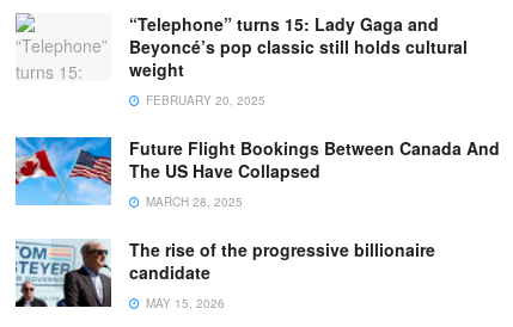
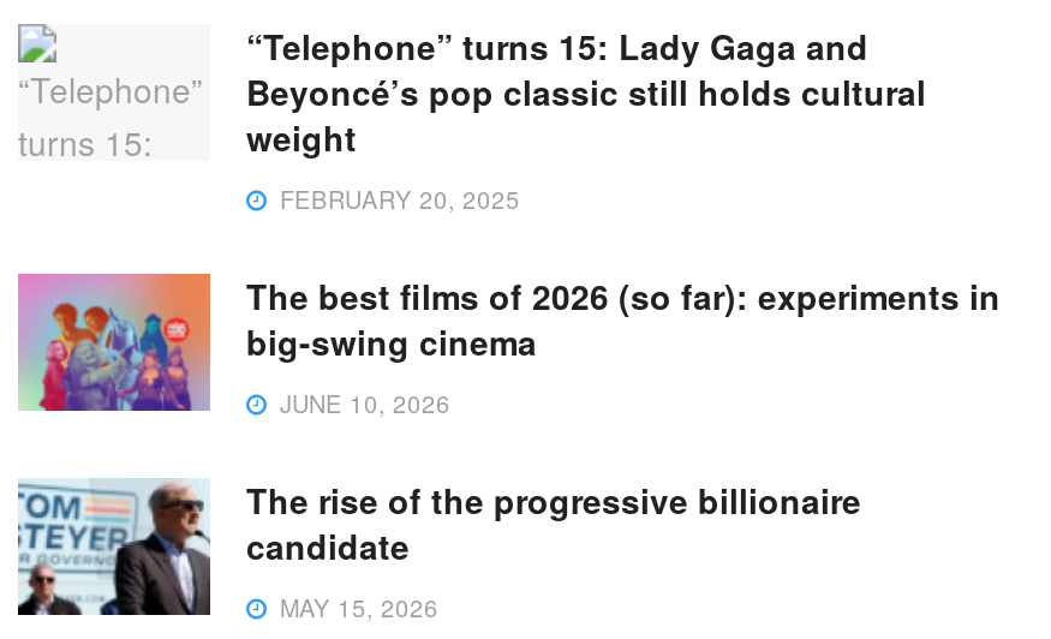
[14,136,500,210] [image] | Future Flight Bookings Between Canada And | The US Have Collapsed | MARCH 28, 2025 -> [16,271,1001,420] [image] | The best films of 2026 (so far): experiments in | big-swing cinema | JUNE 10, 2026

